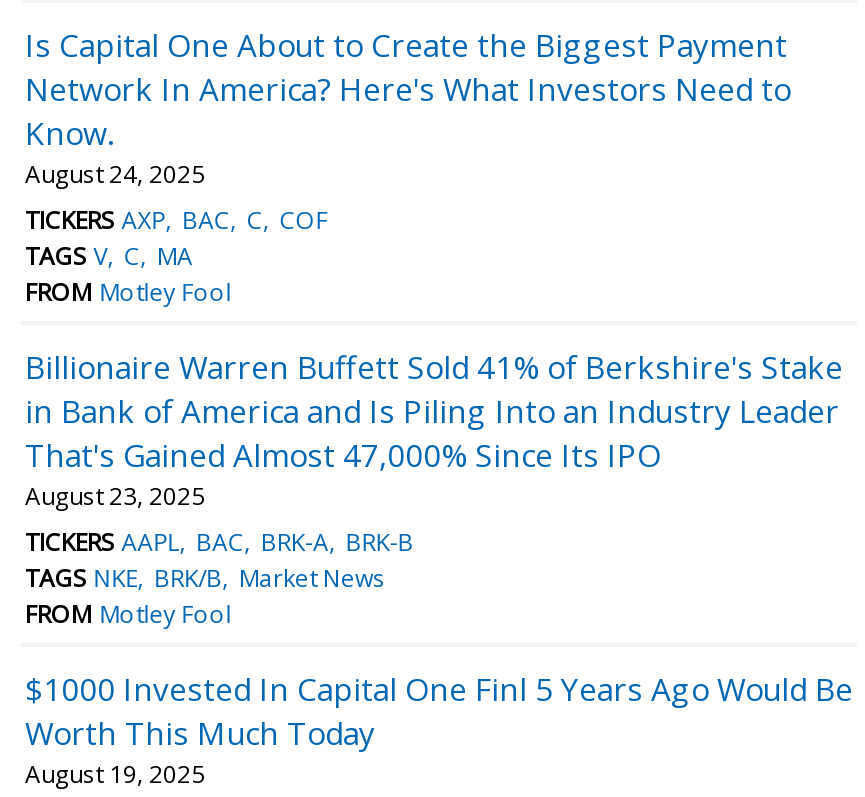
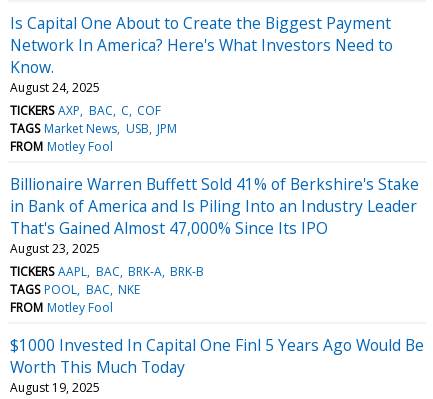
[25,239,193,273] TAGS V C MA -> [10,120,177,137] TAGS Market News USB JPM
[25,561,385,595] TAGS NKE BRK/B Market News -> [10,281,140,298] TAGS POOL BAC NKE

